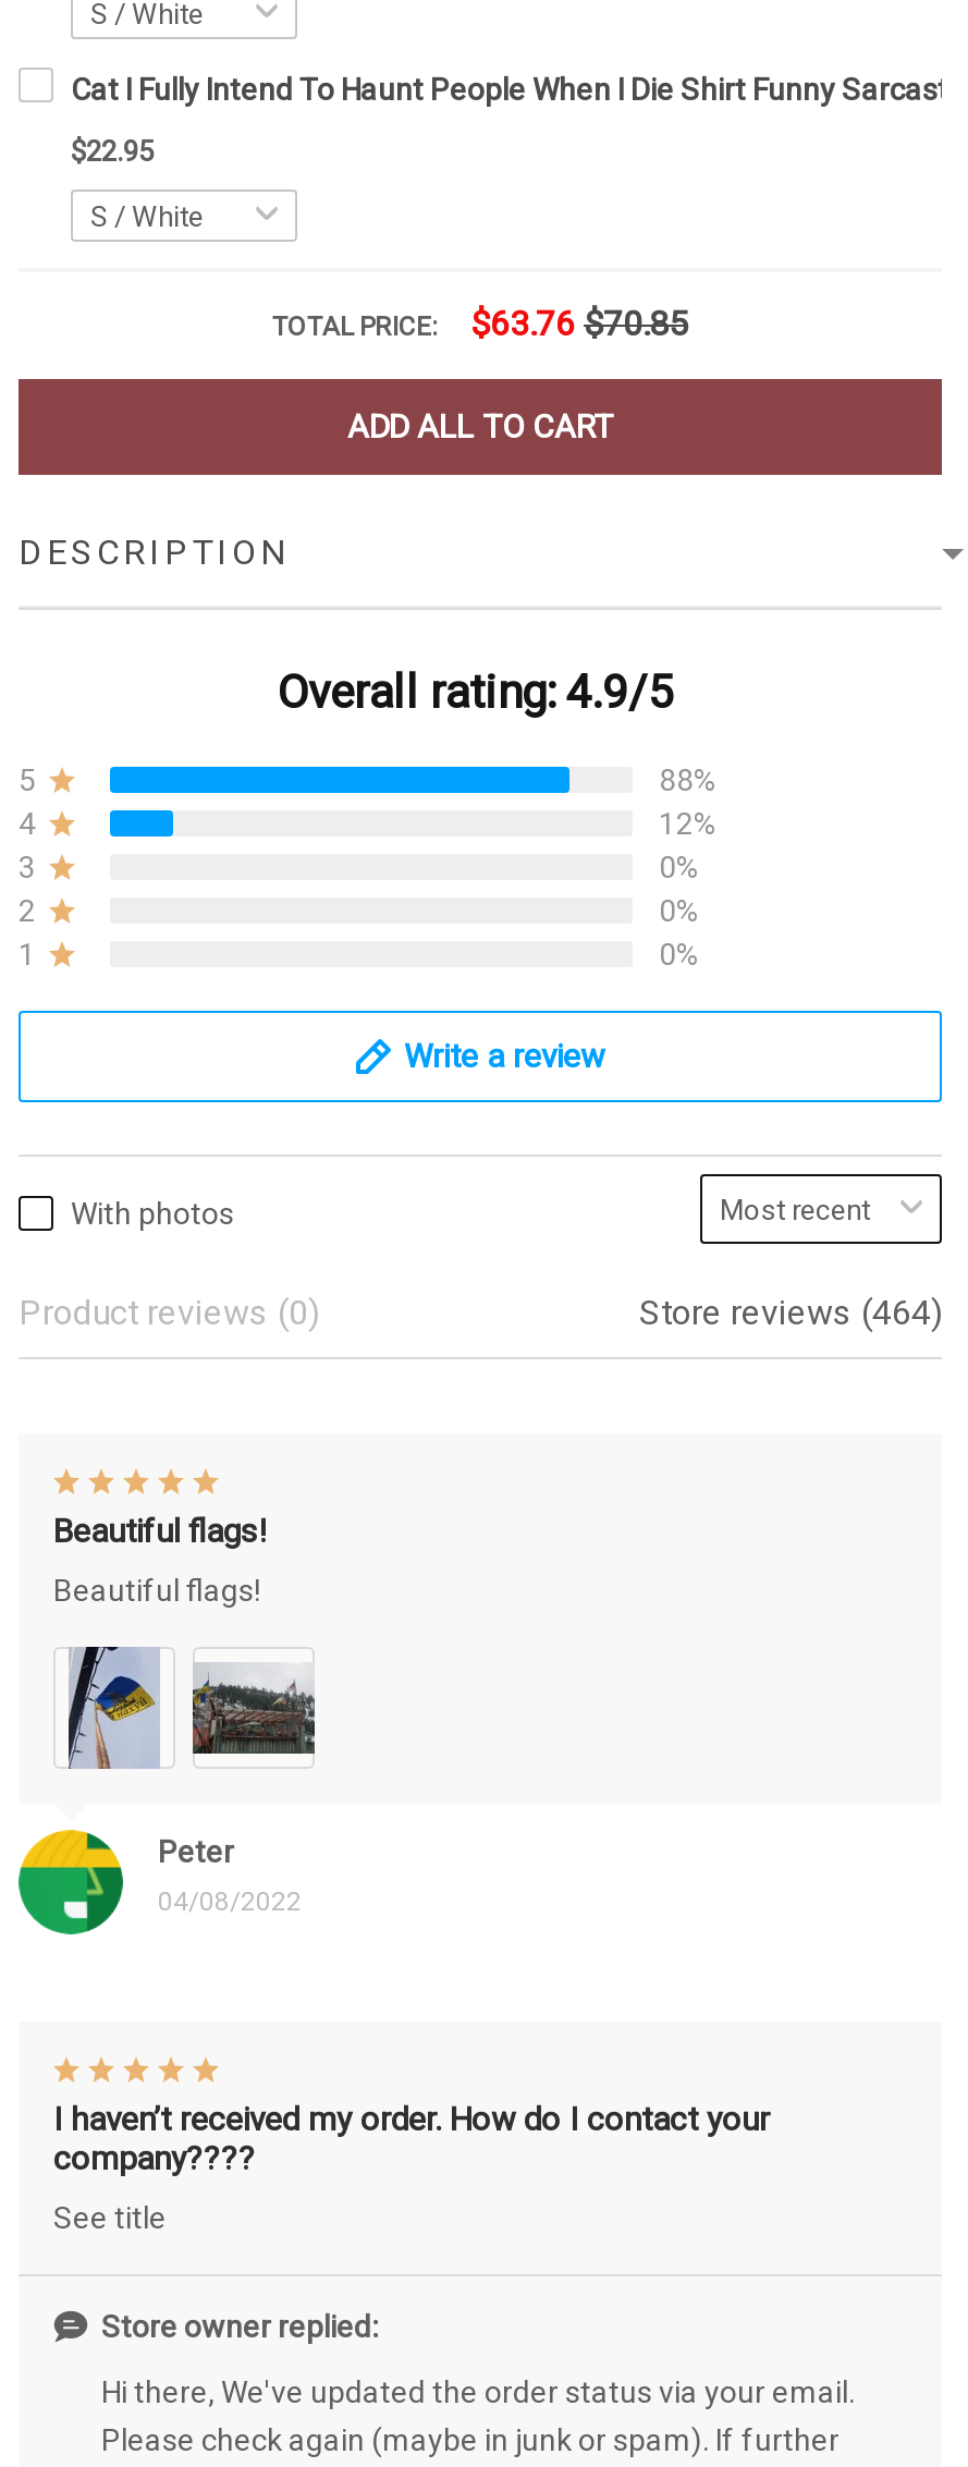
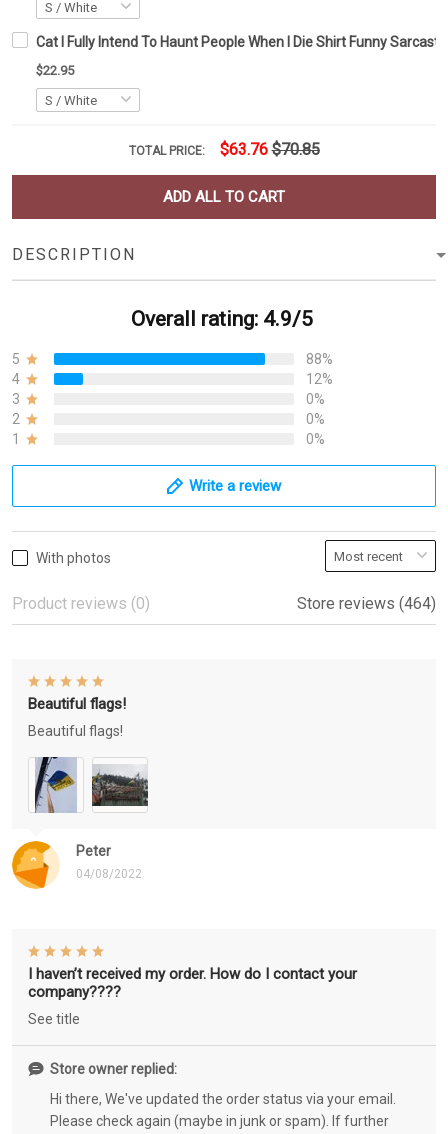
[16,1832,125,1937] [image] -> [11,841,60,890] [image]

